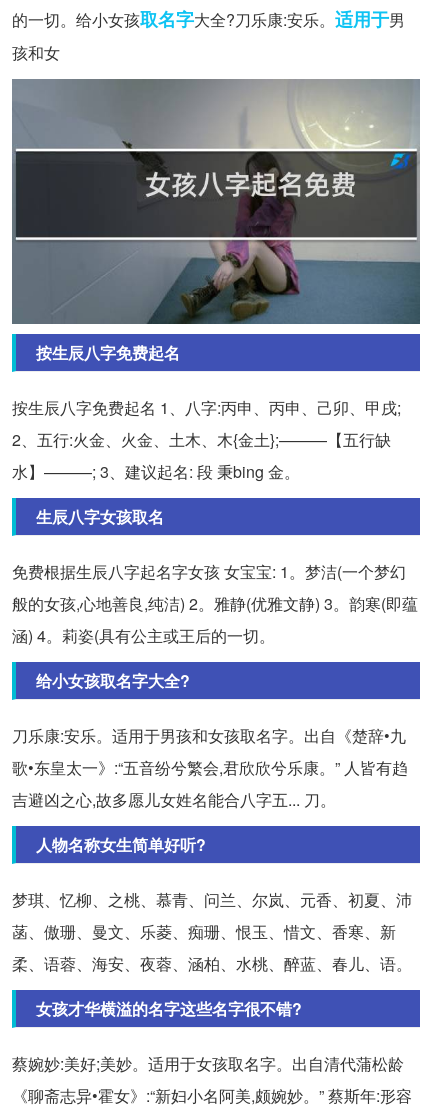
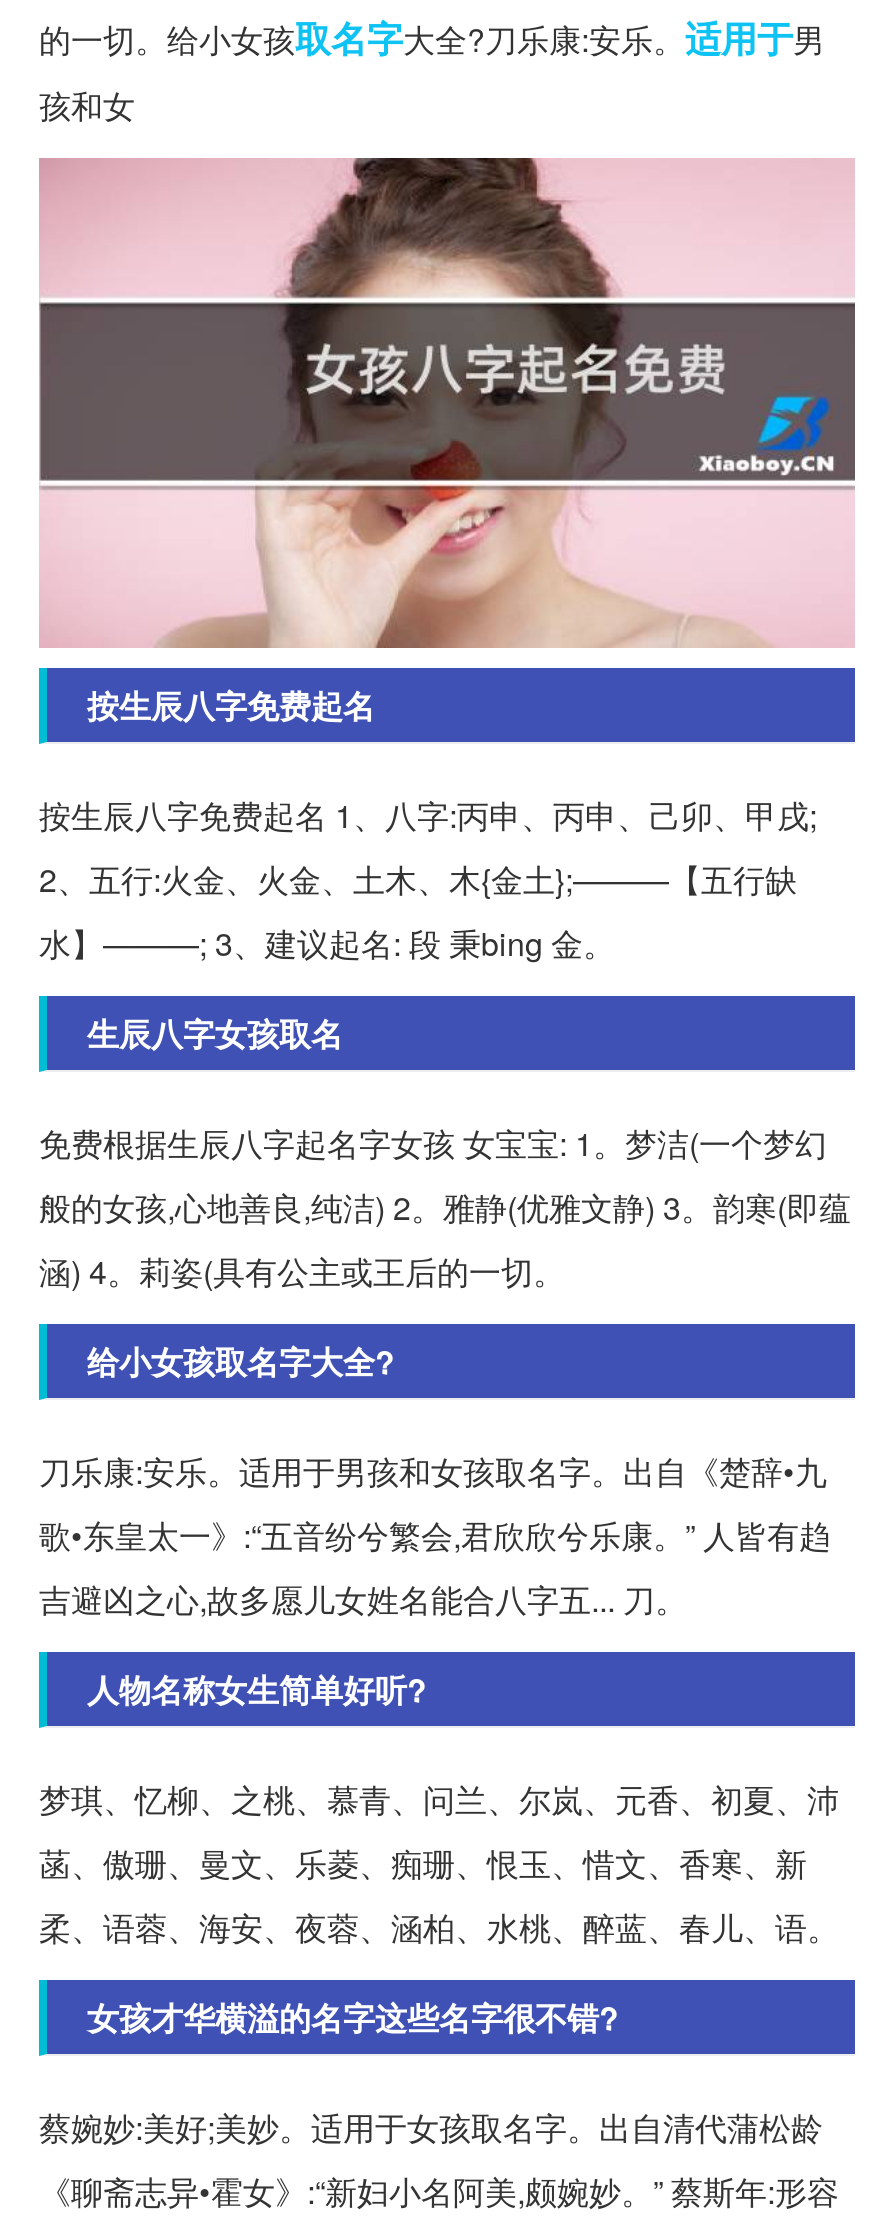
[11,78,421,325] [image] -> [39,156,855,650] [image]

